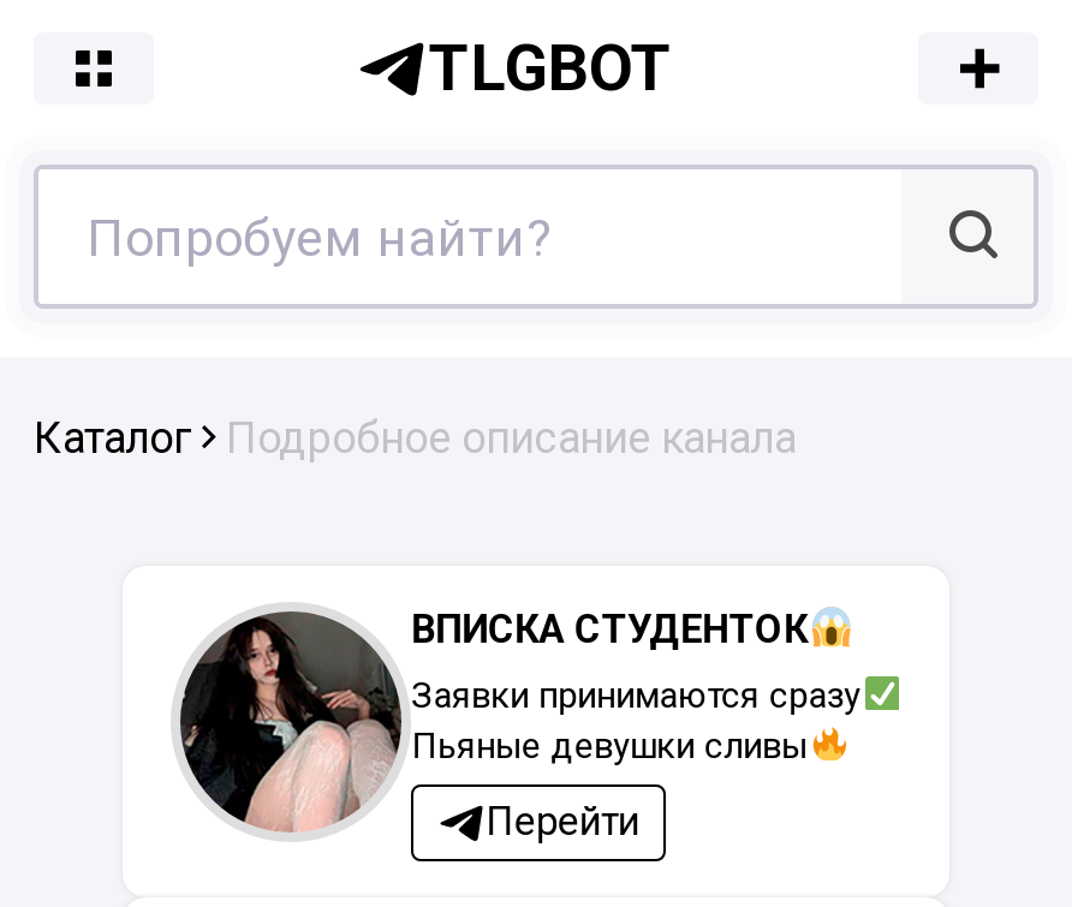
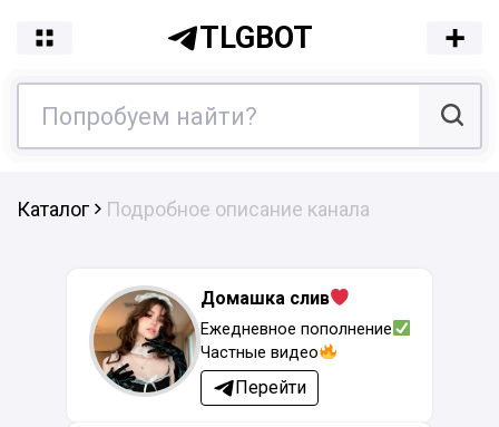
[173,607,808,864] [image] | ВПИСКА СТУДЕНТОК -> [82,288,329,406] [image] | Домашка слив
[411,674,861,768] Заявки принимаются сразу | Пьяные девушки сливы -> [200,319,392,362] Ежедневное пополнение | Частные видео

